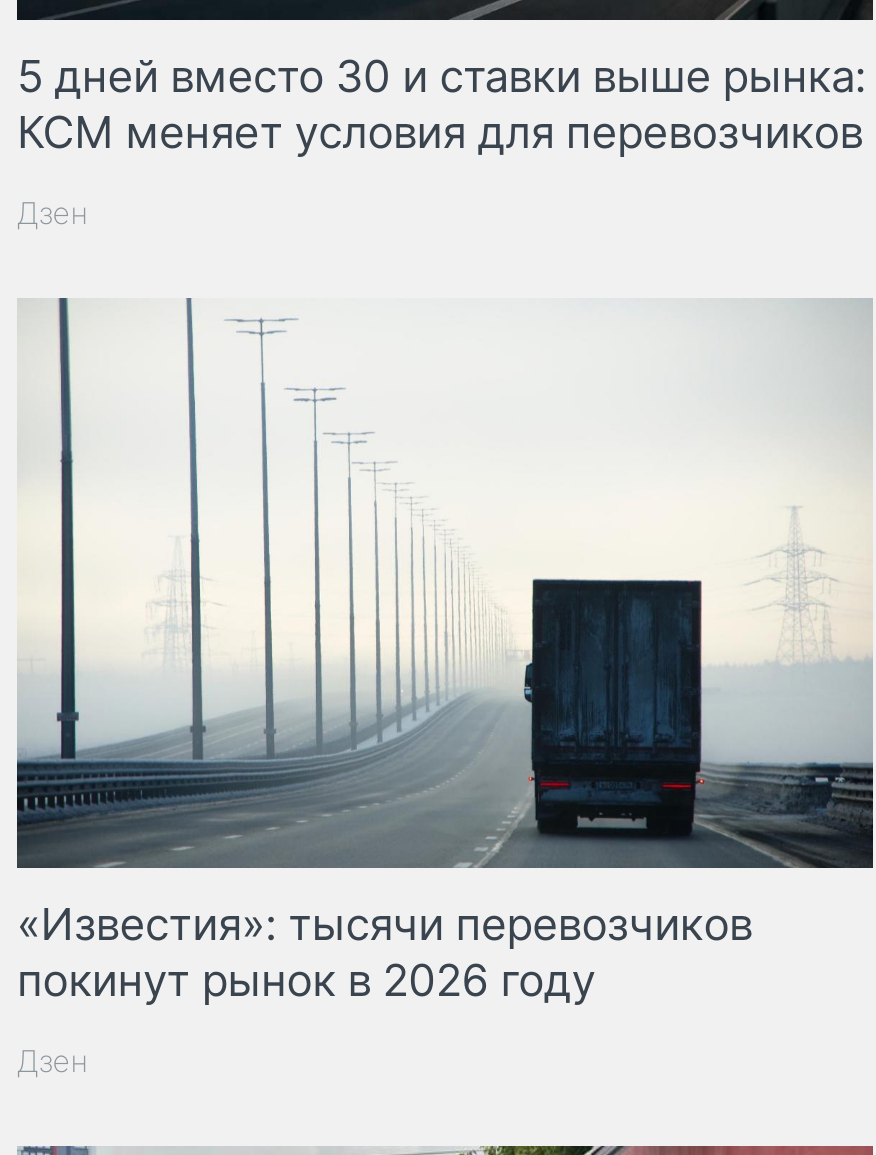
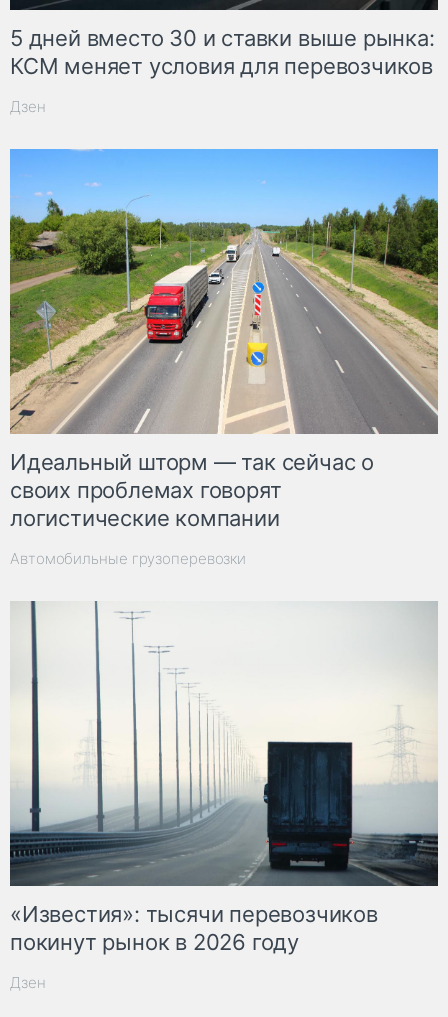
none -> [9,148,439,568] [image] | Идеальный шторм — так сейчас о | своих проблемах говорят | логистические компании | Автомобильные грузоперевозки

